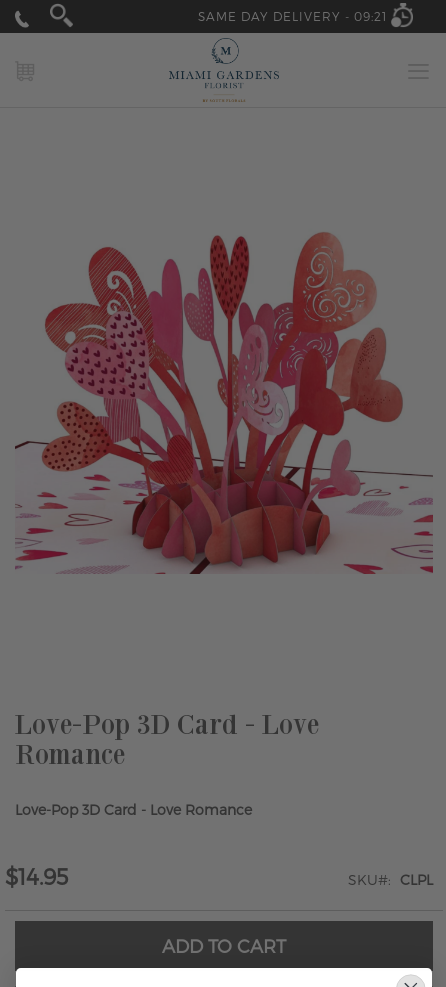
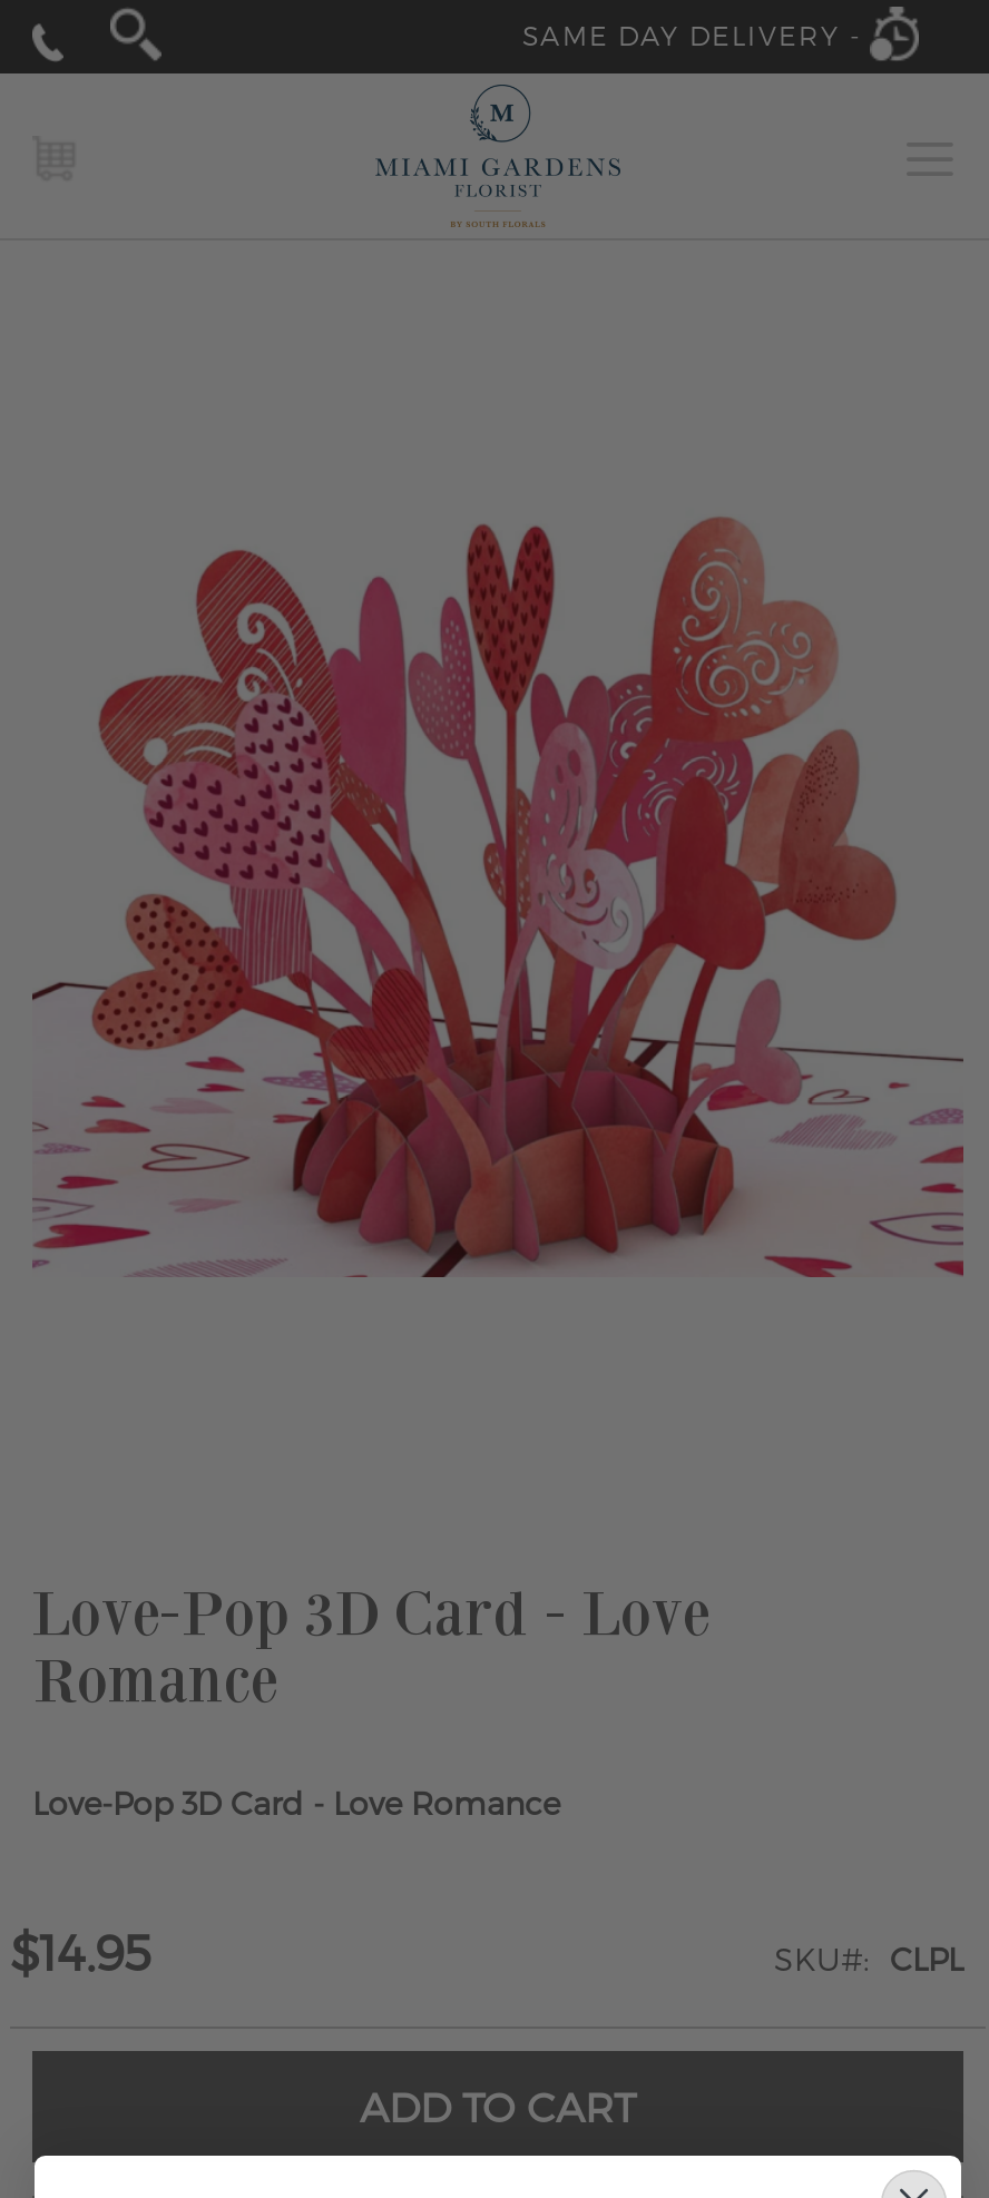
[198,9,387,23] SAME DAY DELIVERY - 09:21 -> [522,19,870,50] SAME DAY DELIVERY -

